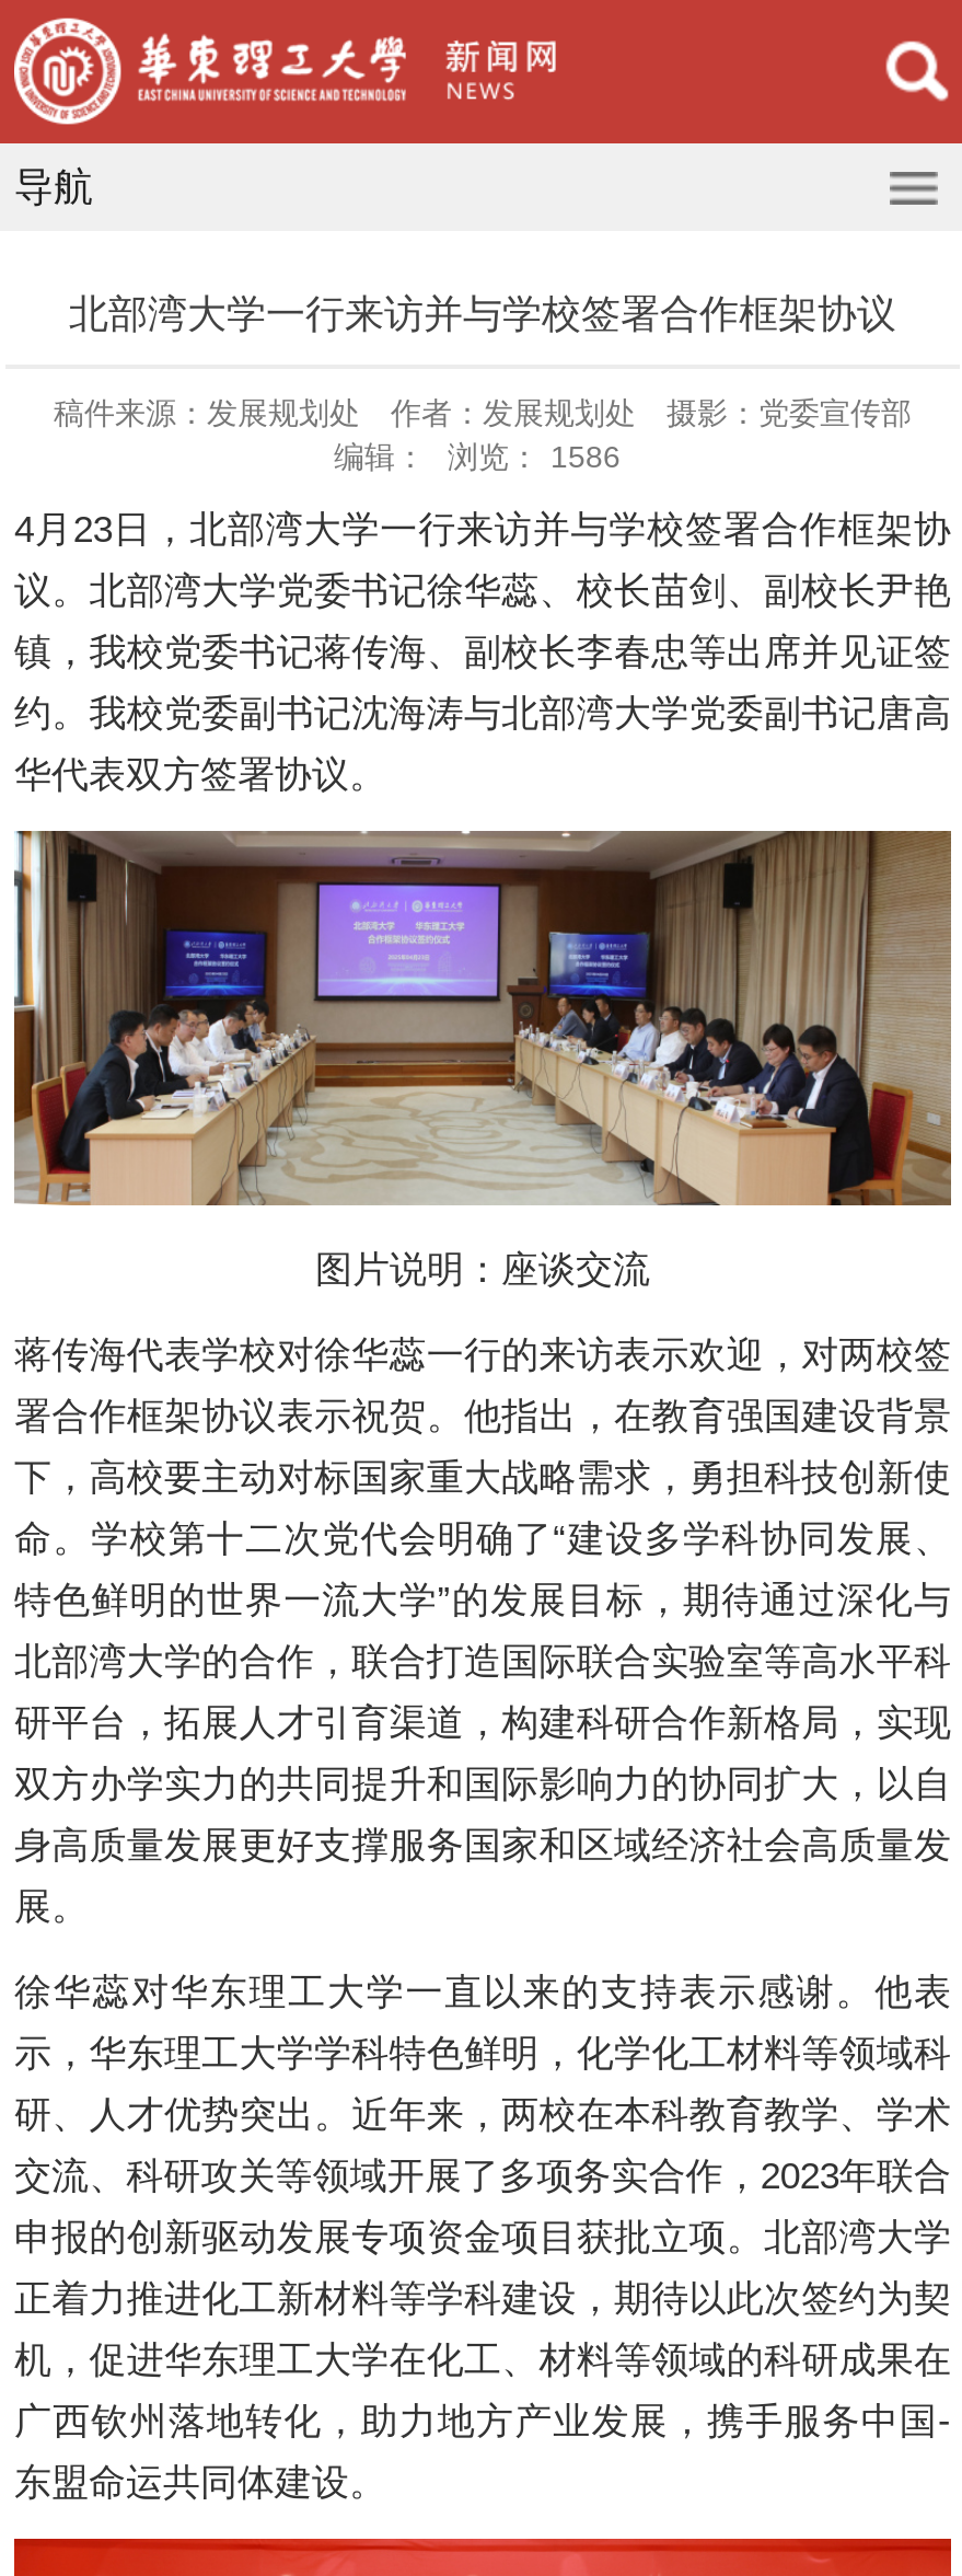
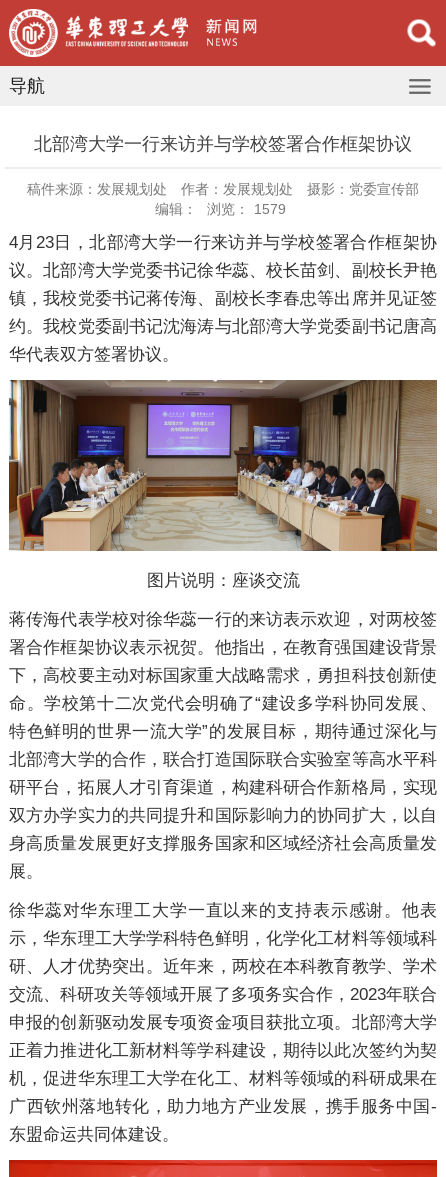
[334,440,621,475] 编辑： 浏览： 1586 -> [155,201,286,217] 编辑： 浏览： 1579

